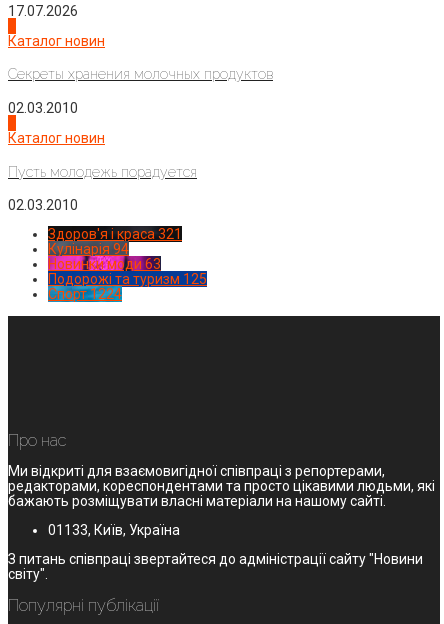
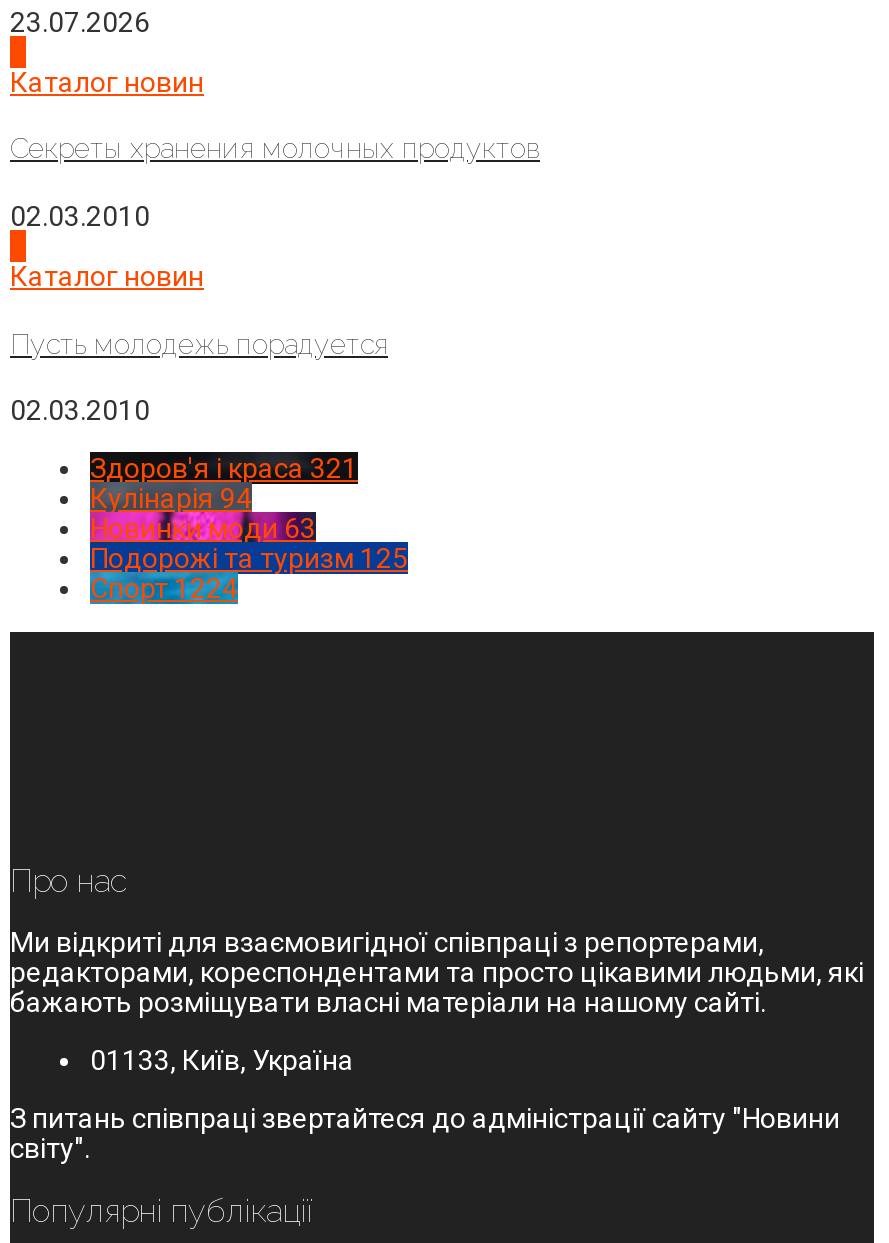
[8,3,78,19] 17.07.2026 -> [10,5,150,37] 23.07.2026

